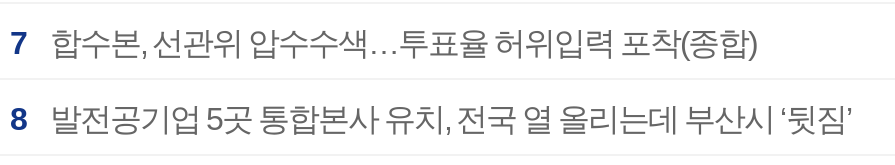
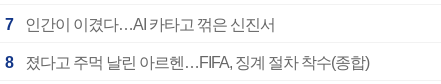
[50,26,756,60] 합수본, 선관위 압수수색…투표율 허위입력 포착(종합) -> [25,16,275,33] 인간이 이겼다…AI 카타고 꺾은 신진서
[50,102,852,136] 발전공기업 5곳 통합본사 유치, 전국 열 올리는데 부산시 ‘뒷짐’ -> [25,54,369,71] 졌다고 주먹 날린 아르헨…FIFA, 징계 절차 착수(종합)

